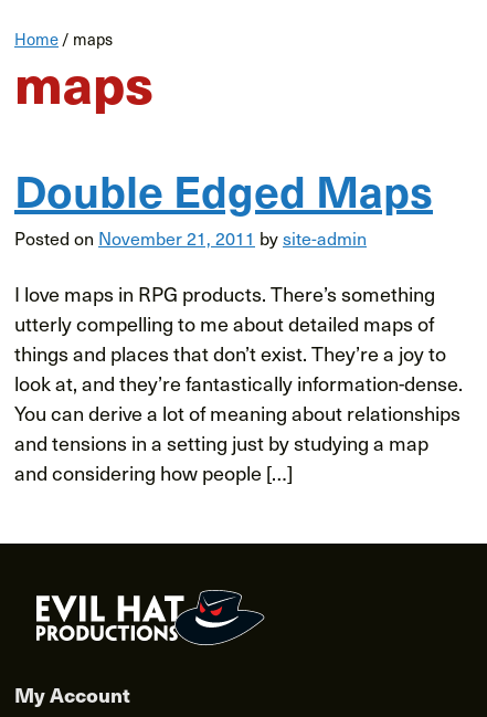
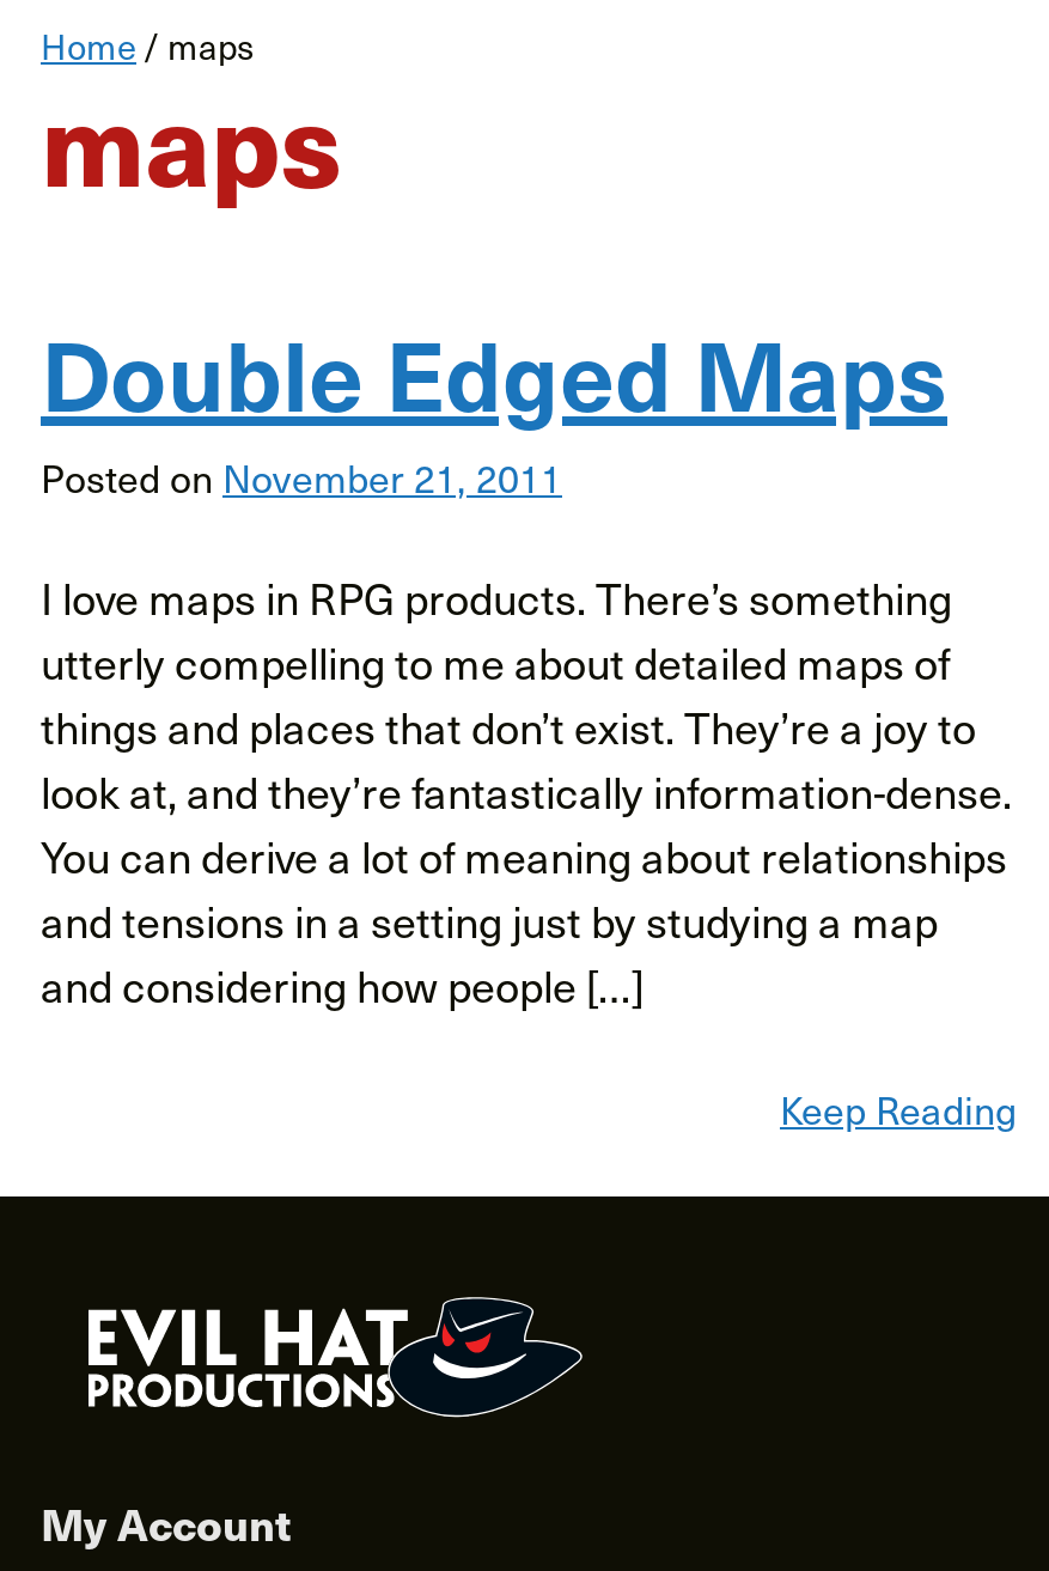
[14,226,367,249] Posted on November 21, 2011 by site-admin -> [41,453,562,503] Posted on November 21, 2011
none -> [780,1084,1017,1135] Keep Reading

